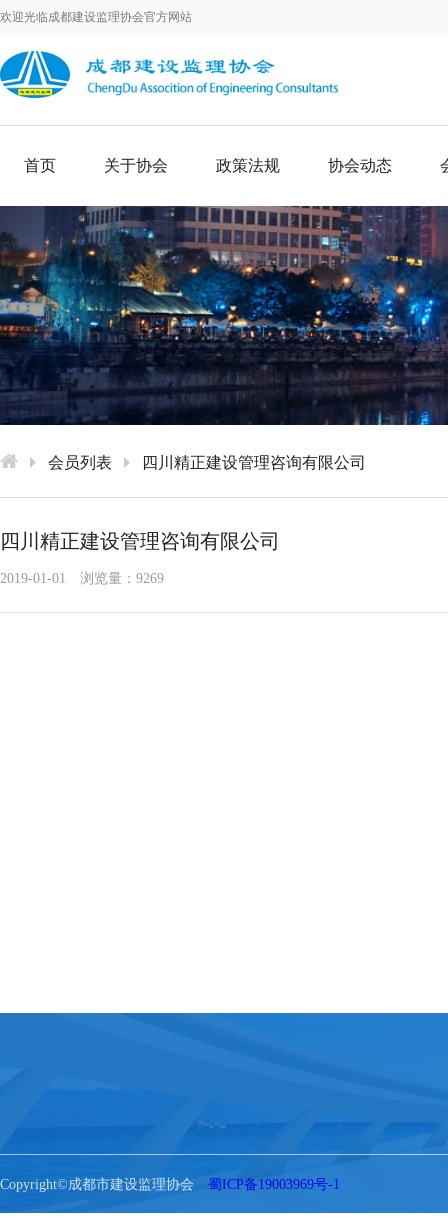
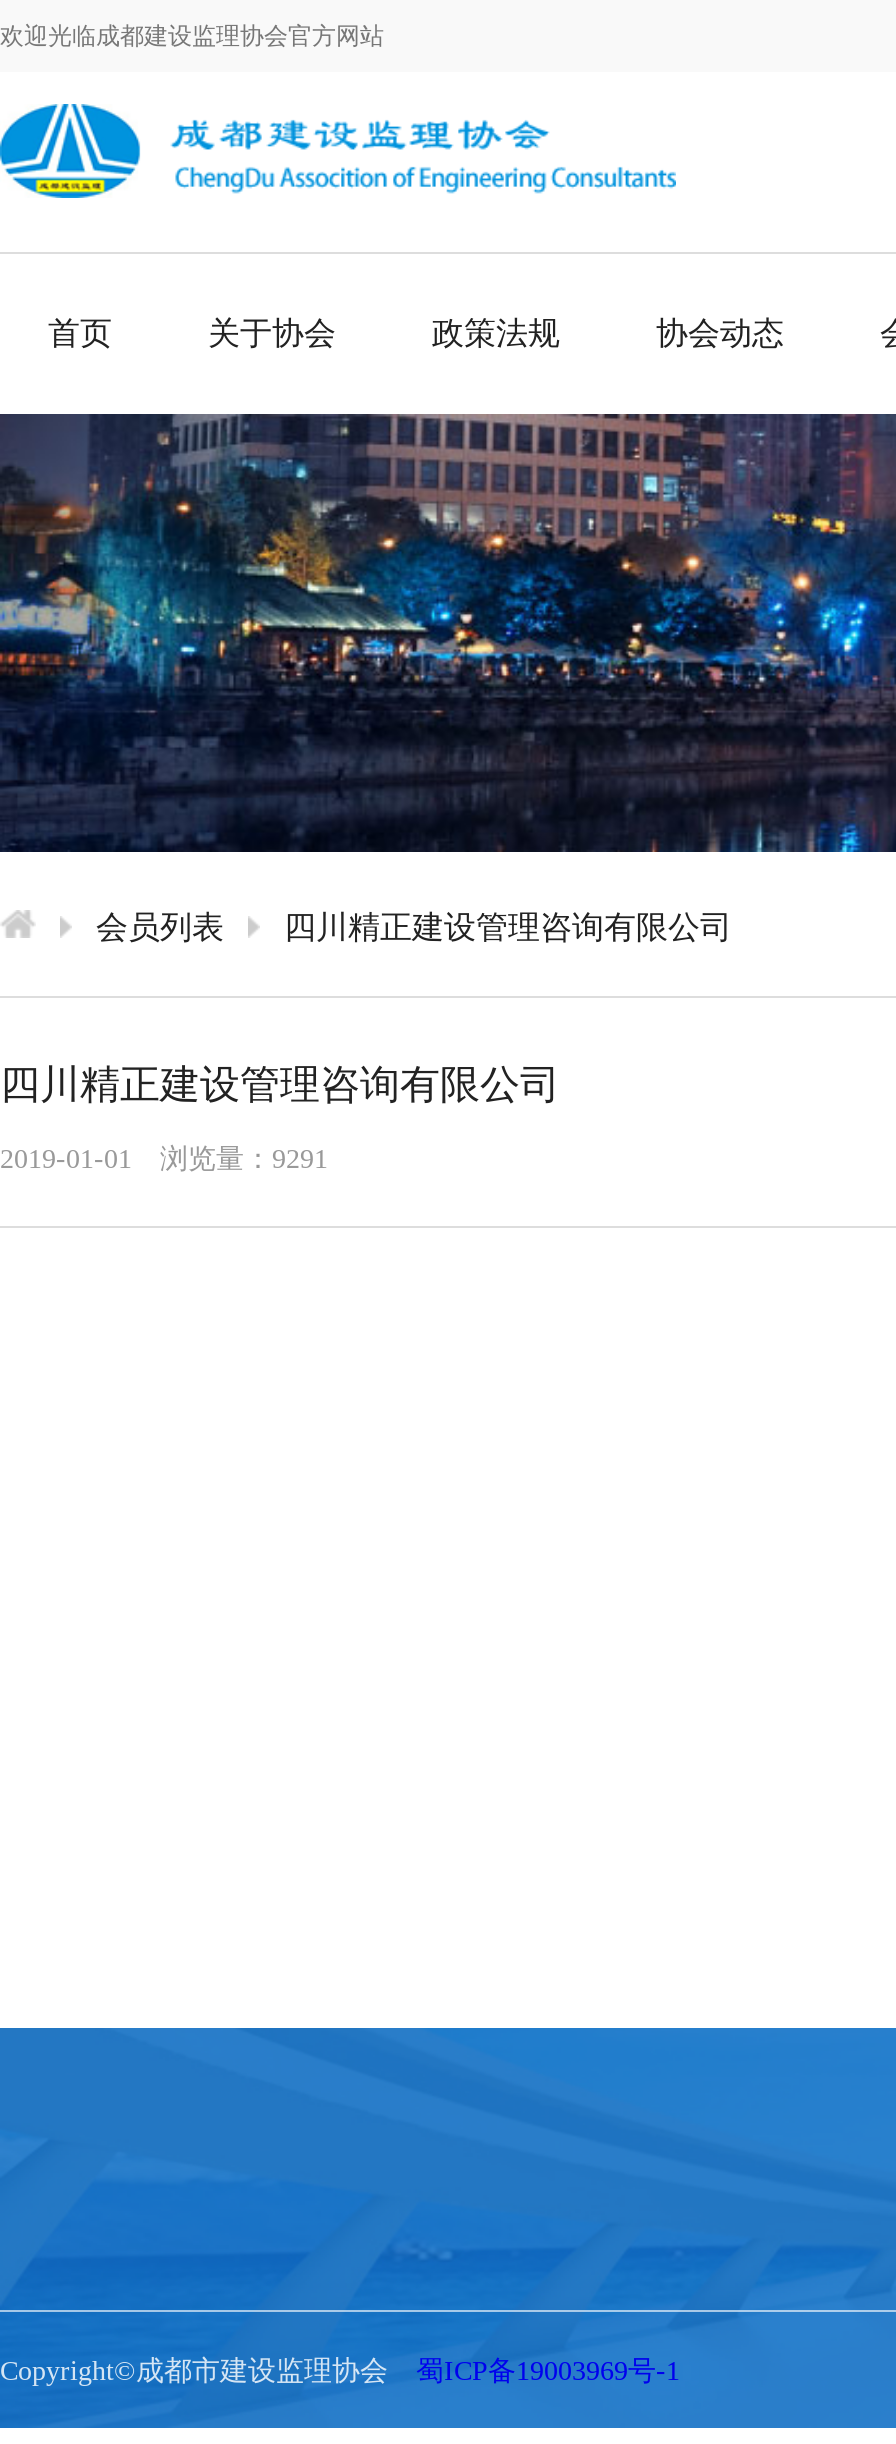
[0,571,164,586] 2019-01-01 浏览量：9269 -> [0,1145,328,1175] 2019-01-01 浏览量：9291

